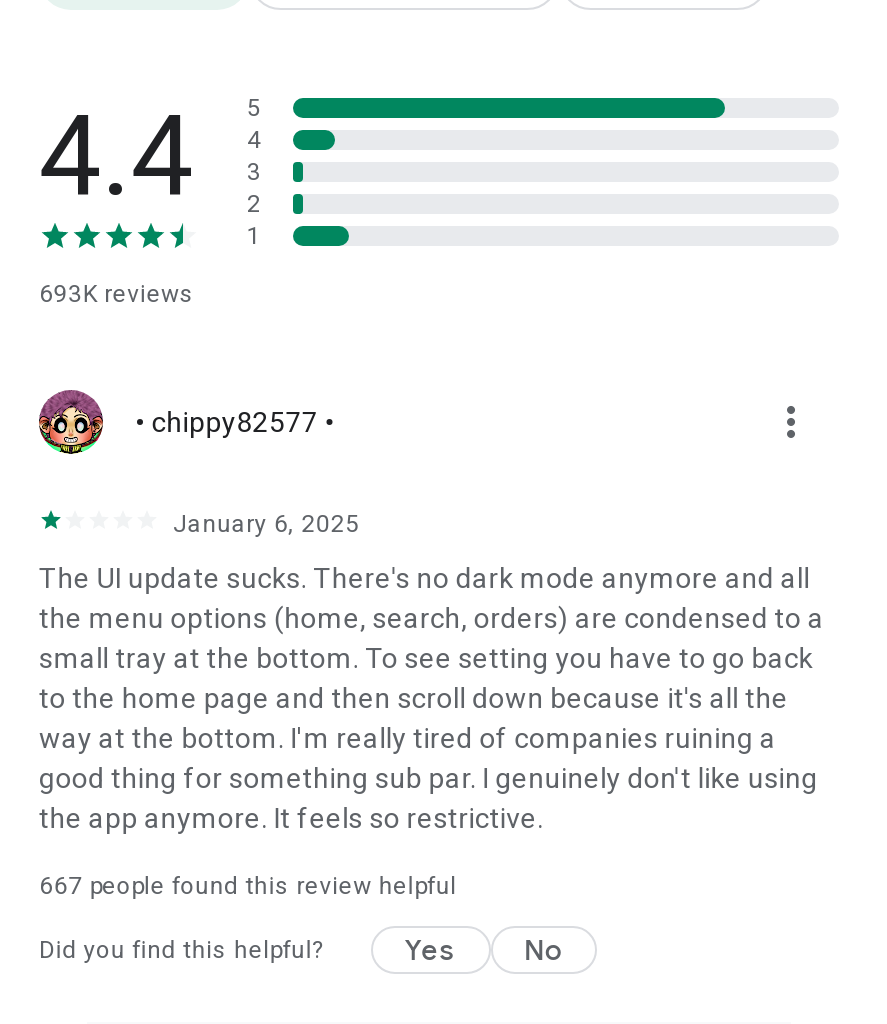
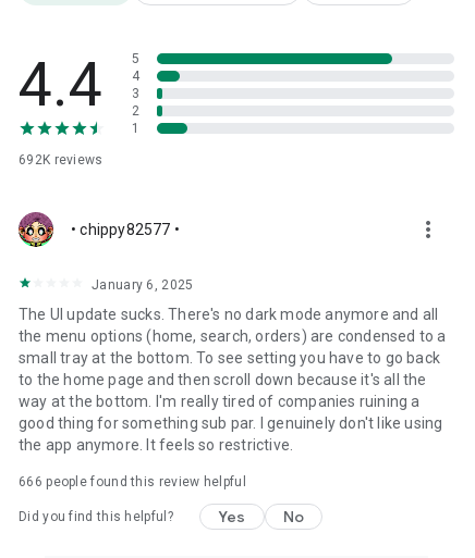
[39,280,194,308] 693K reviews -> [19,152,103,168] 692K reviews
[39,872,457,900] 667 people found this review helpful -> [19,474,246,489] 666 people found this review helpful

